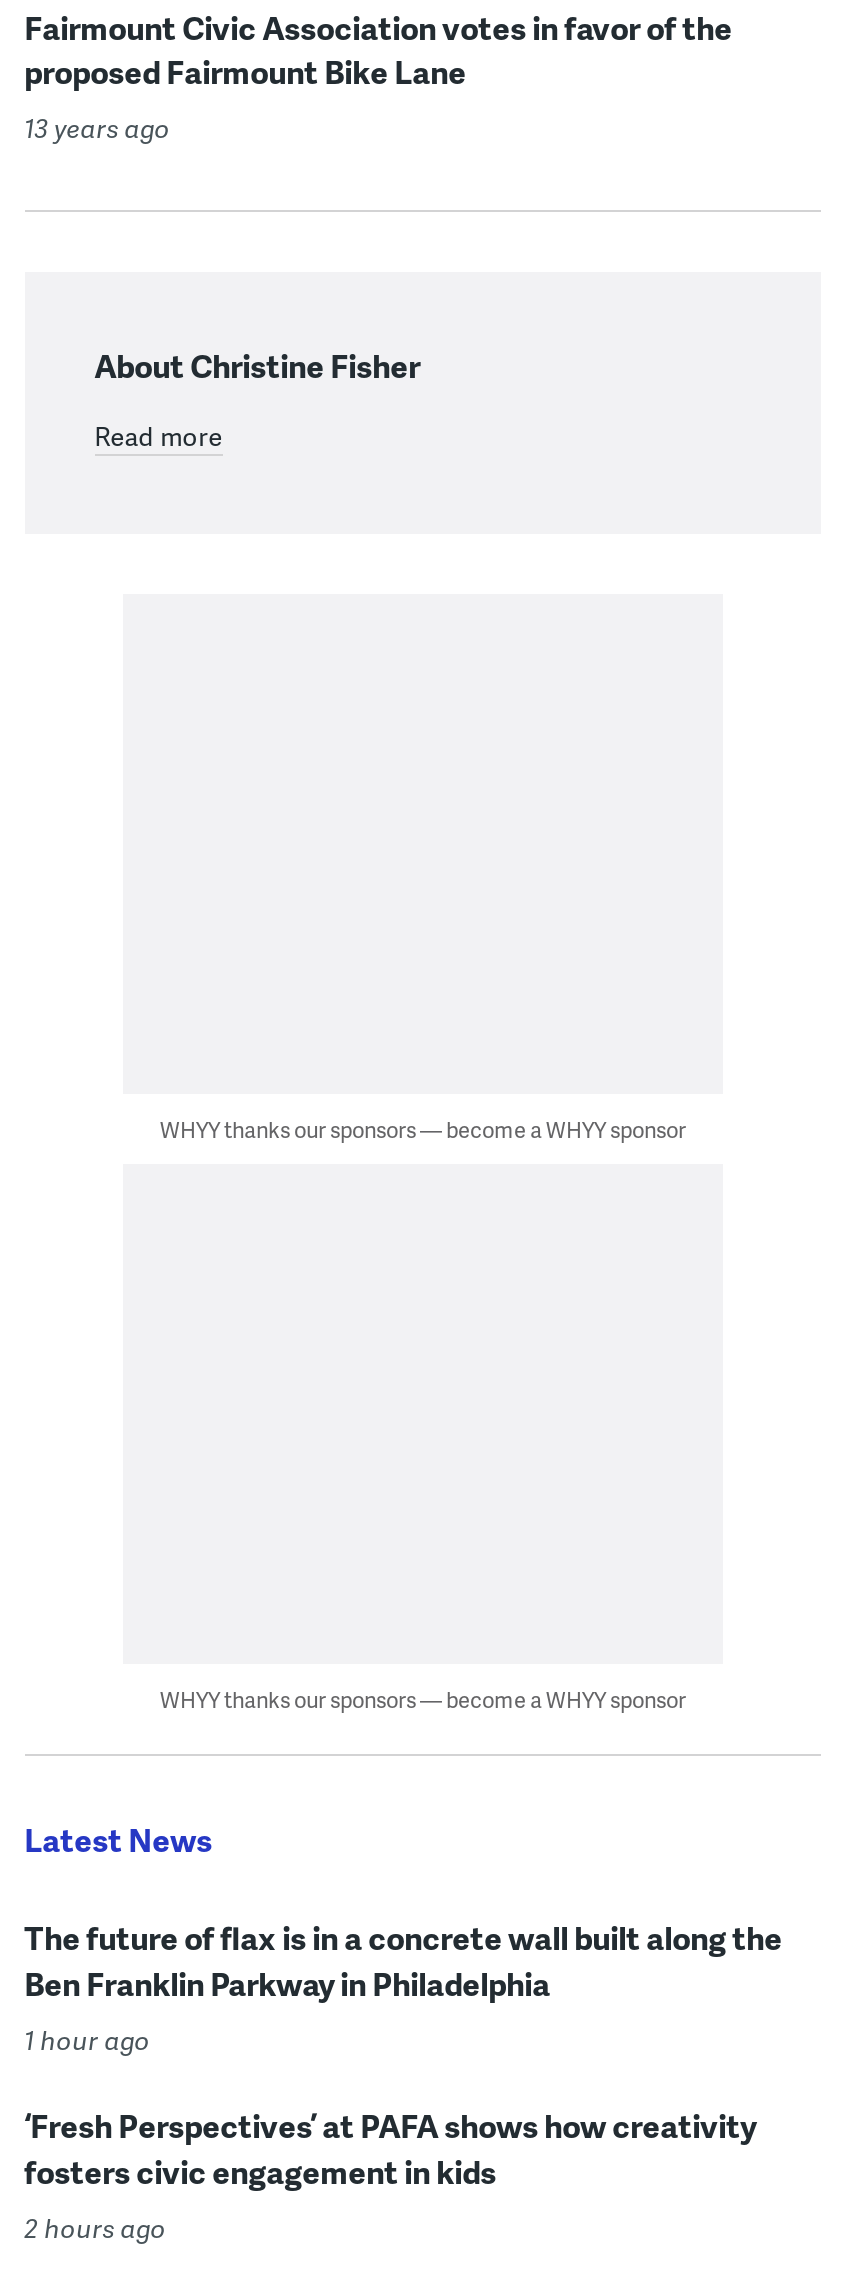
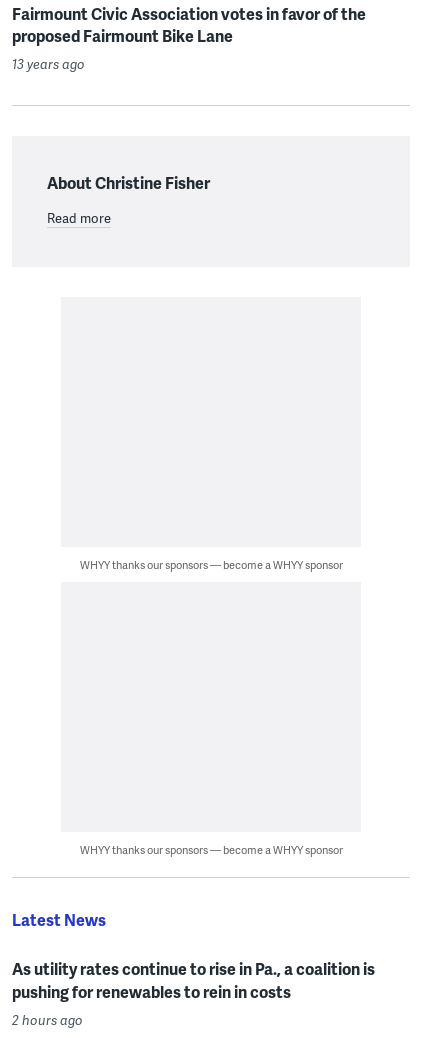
[24,1914,782,2194] The future of flax is in a concrete wall built along the | Ben Franklin Parkway in Philadelphia | 1 hour ago | ‘Fresh Perspectives’ at PAFA shows how creativity | fosters civic engagement in kids -> [12,957,375,1003] As utility rates continue to rise in Pa., a coalition is | pushing for renewables to rein in costs

